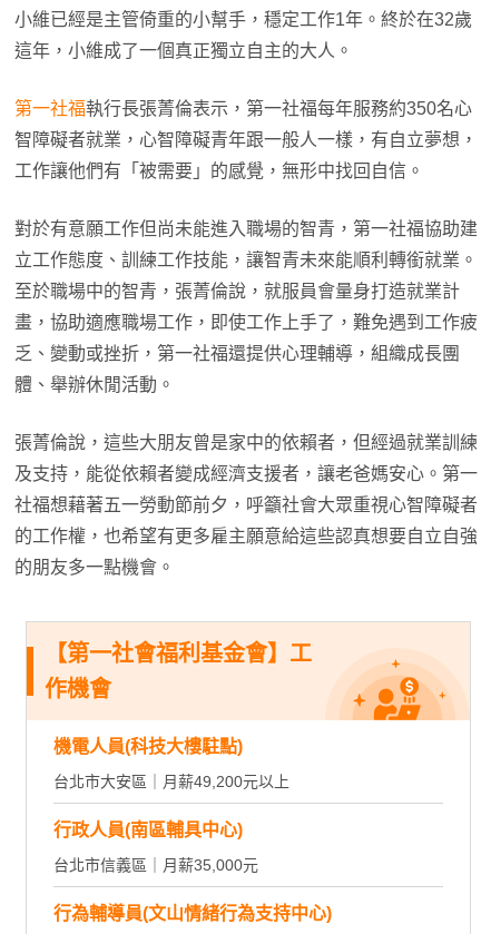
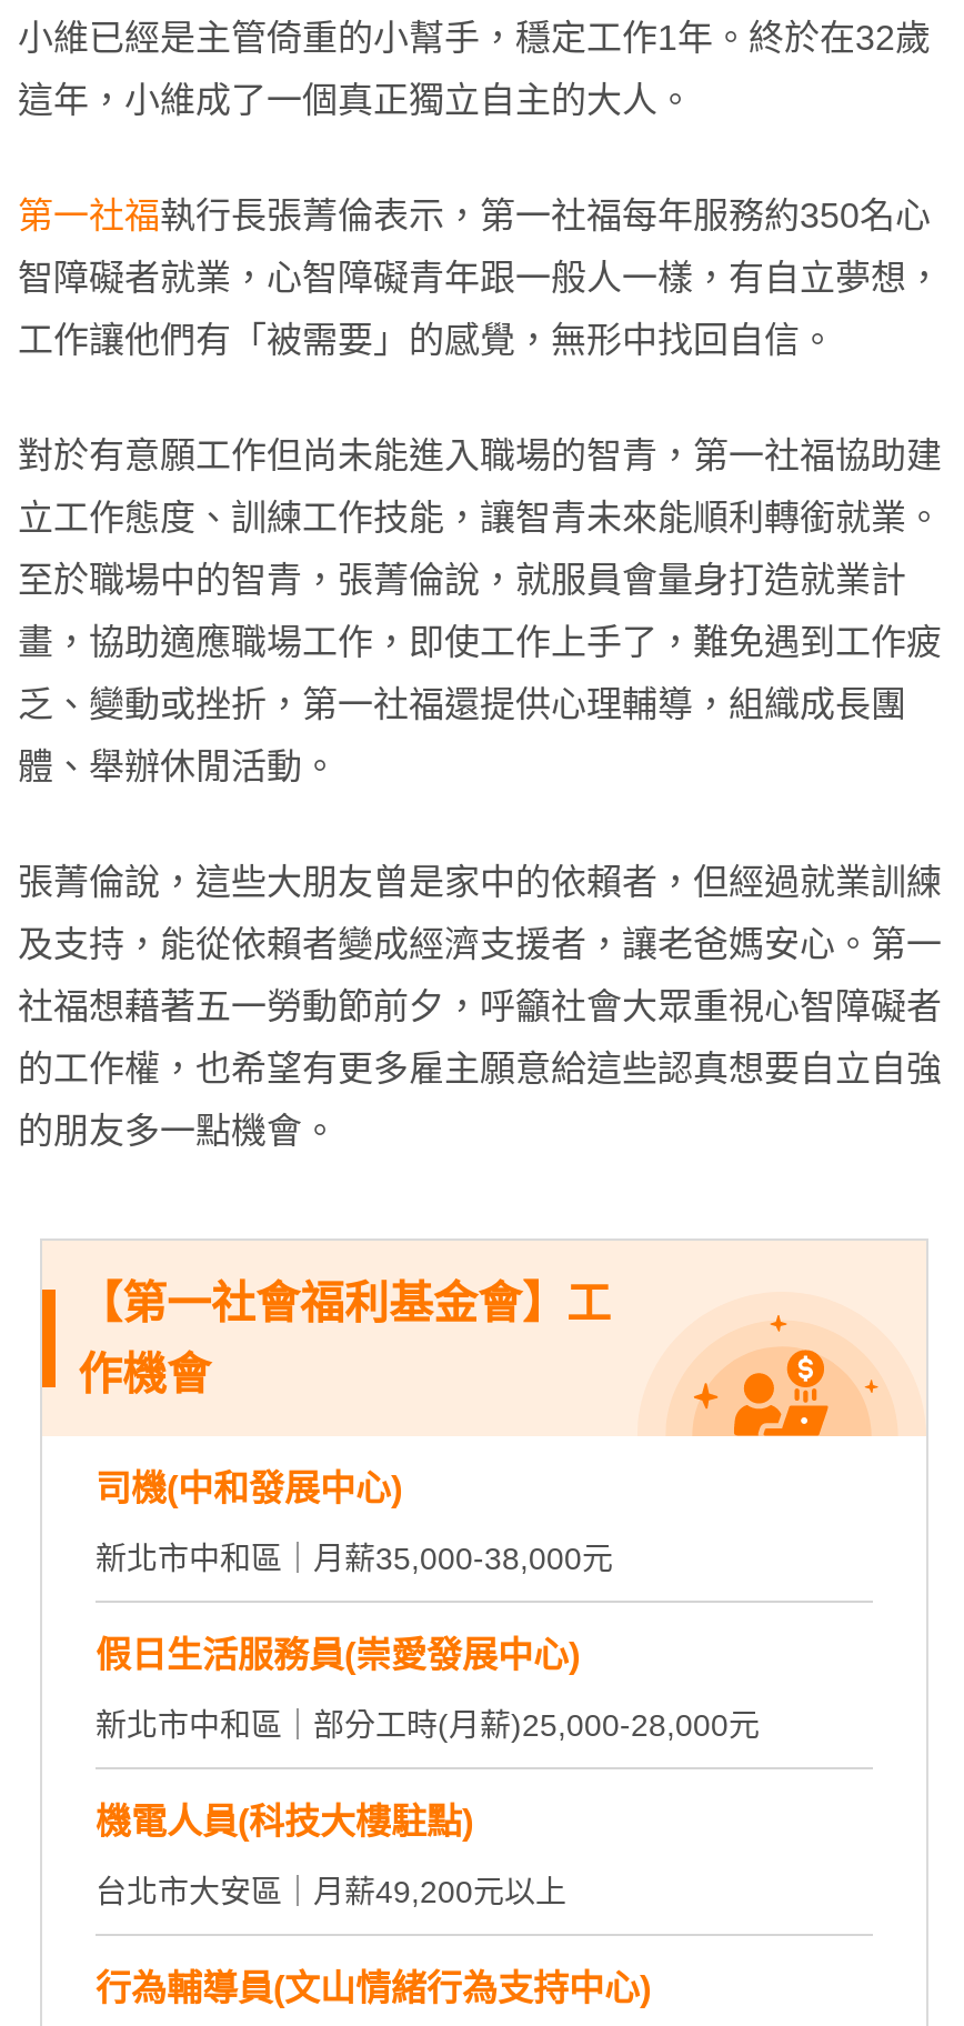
none -> [96,1468,760,1742] 司機(中和發展中心) | 新北市中和區｜月薪35,000-38,000元 | 假日生活服務員(崇愛發展中心) | 新北市中和區｜部分工時(月薪)25,000-28,000元
moved [53,736,289,790] -> [96,1802,566,1908]: 機電人員(科技大樓駐點) | 台北市大安區｜月薪49,200元以上
[53,820,258,873] 行政人員(南區輔具中心) | 台北市信義區｜月薪35,000元 -> none

